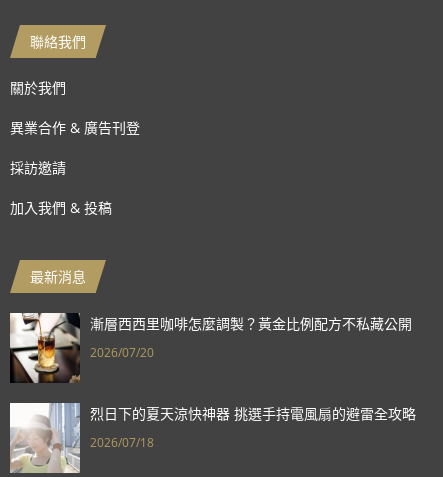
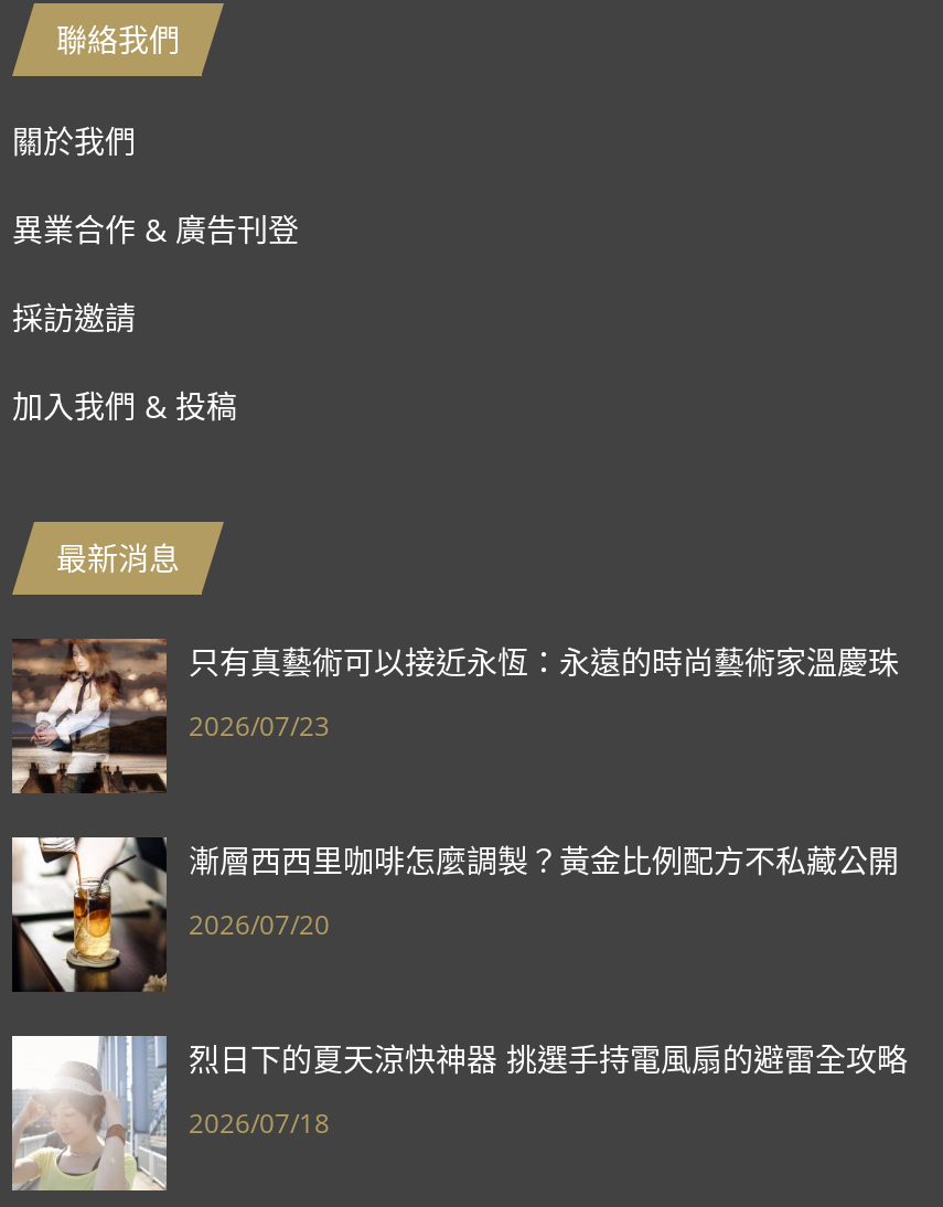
none -> [10,637,899,793] [image] | 只有真藝術可以接近永恆：永遠的時尚藝術家溫慶珠 | 2026/07/23

